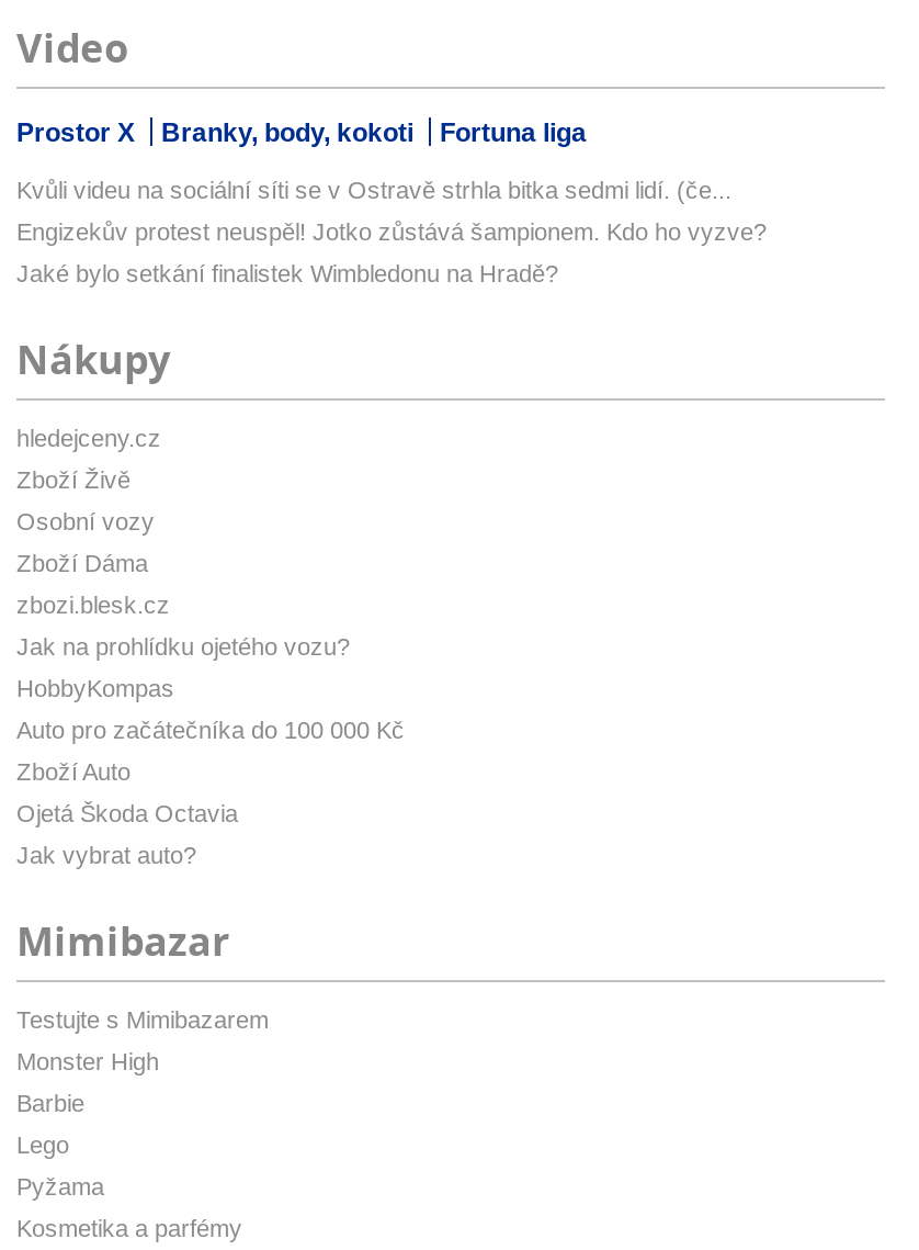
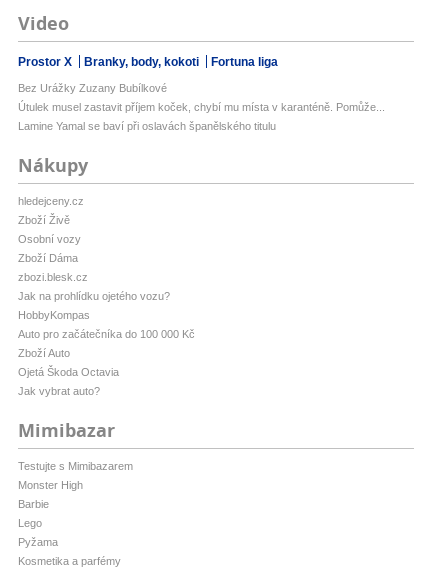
[16,176,731,203] Kvůli videu na sociální síti se v Ostravě strhla bitka sedmi lidí. (če... -> [18,82,167,94] Bez Urážky Zuzany Bubílkové
[16,218,767,244] Engizekův protest neuspěl! Jotko zůstává šampionem. Kdo ho vyzve? -> [18,101,385,113] Útulek musel zastavit příjem koček, chybí mu místa v karanténě. Pomůže...
[16,260,558,286] Jaké bylo setkání finalistek Wimbledonu na Hradě? -> [18,120,276,132] Lamine Yamal se baví při oslavách španělského titulu

